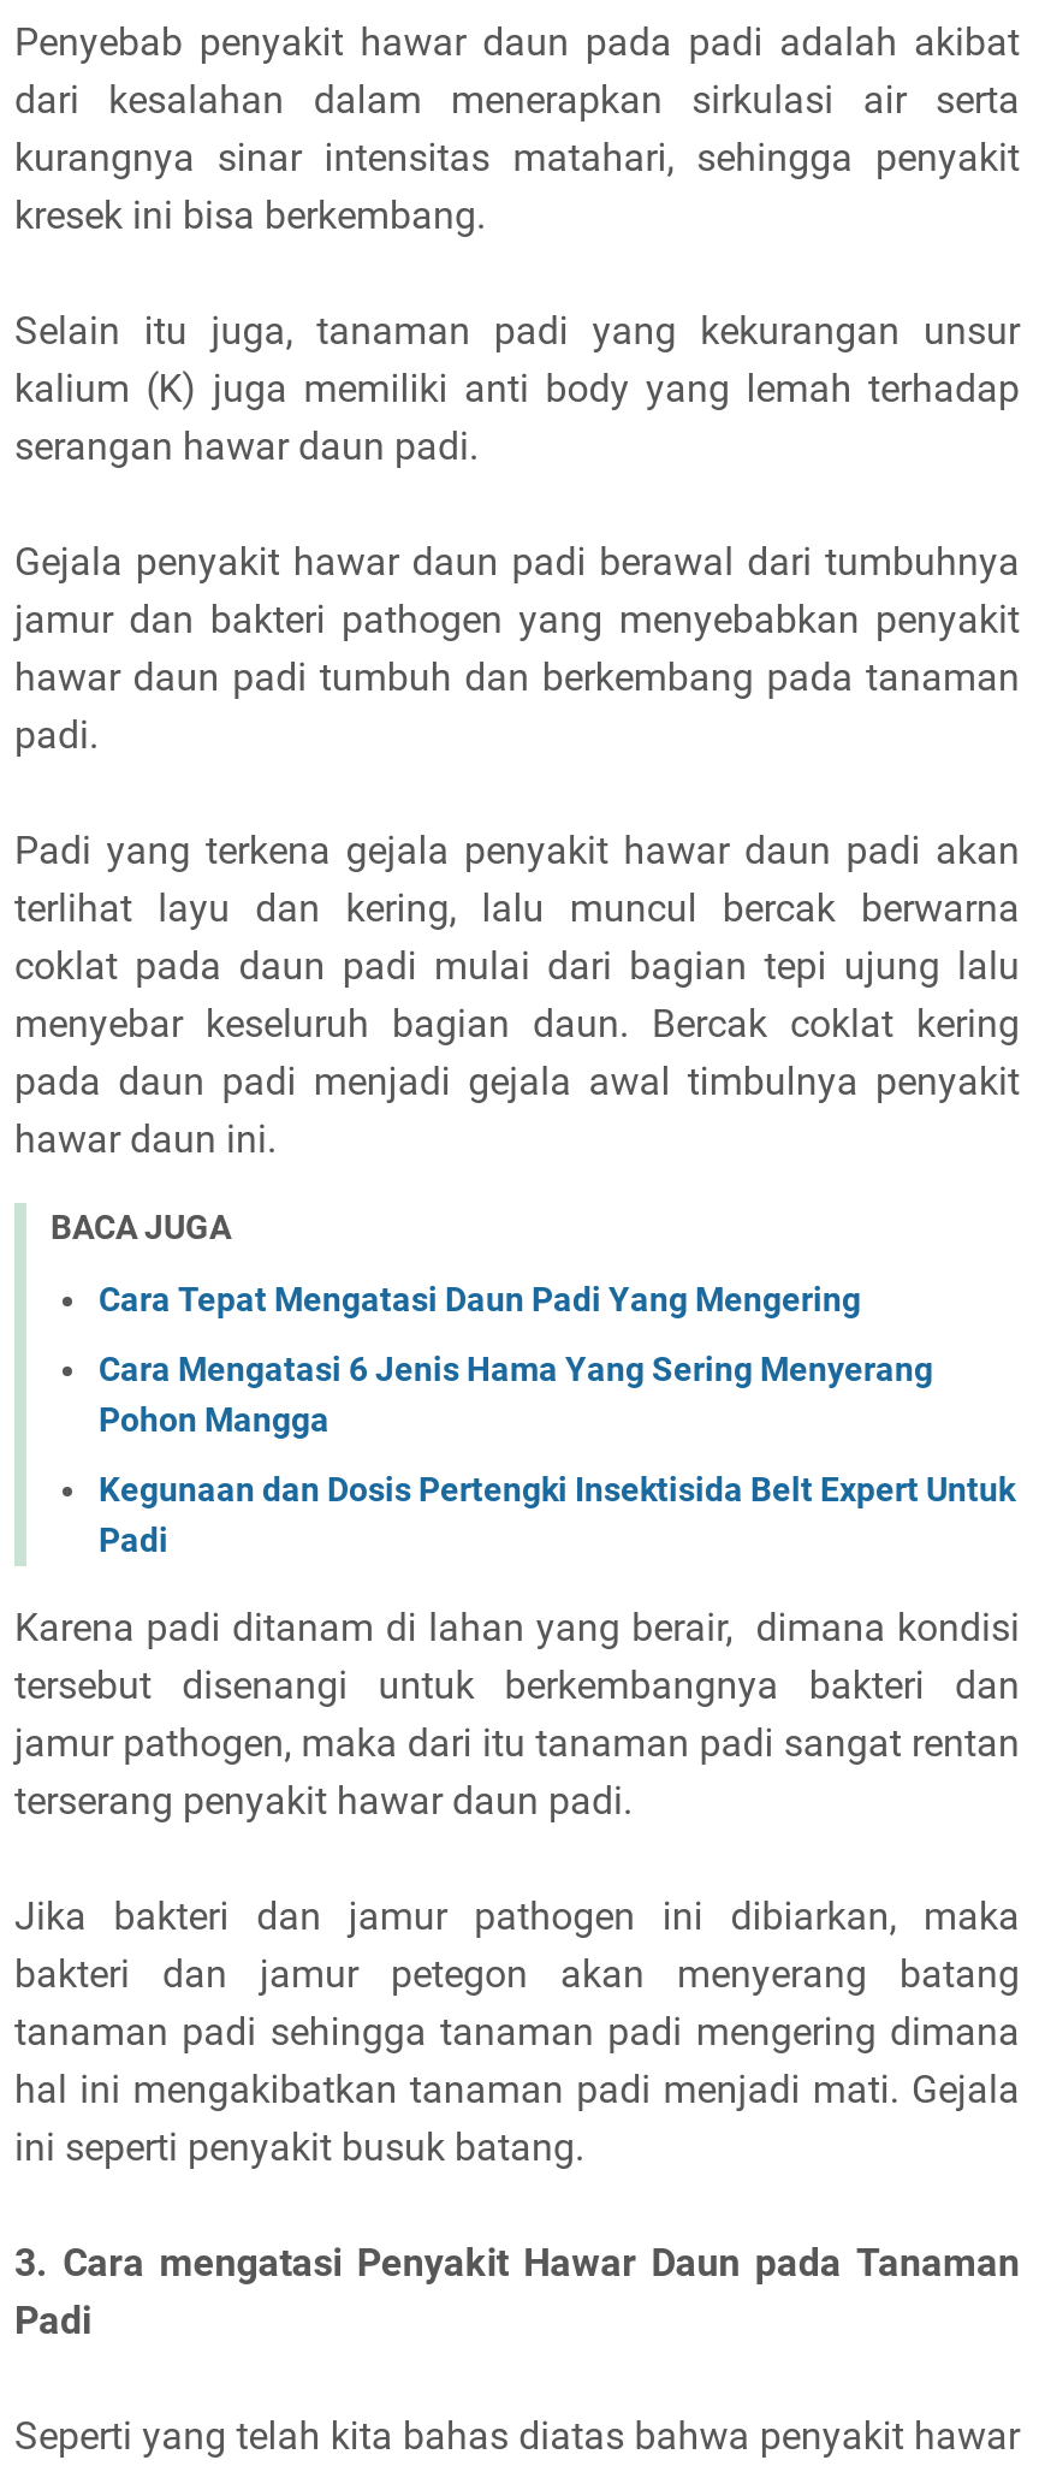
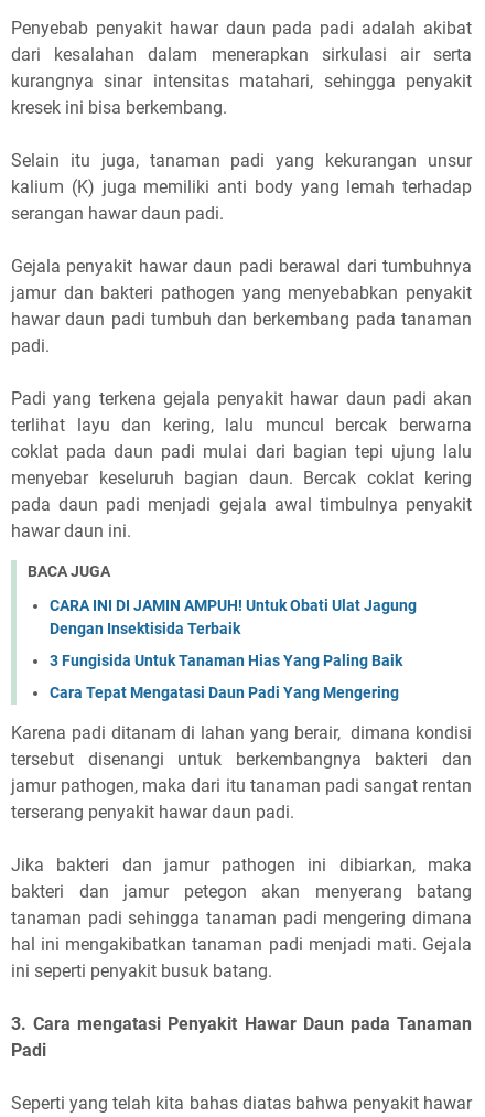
none -> [50,597,417,669] CARA INI DI JAMIN AMPUH! Untuk Obati Ulat Jagung | Dengan Insektisida Terbaik | 3 Fungisida Untuk Tanaman Hias Yang Paling Baik
moved [99,1280,861,1319] -> [50,684,399,701]: Cara Tepat Mengatasi Daun Padi Yang Mengering
[99,1350,1015,1559] Cara Mengatasi 6 Jenis Hama Yang Sering Menyerang | Pohon Mangga | Kegunaan dan Dosis Pertengki Insektisida Belt Expert Untuk | Padi -> none

